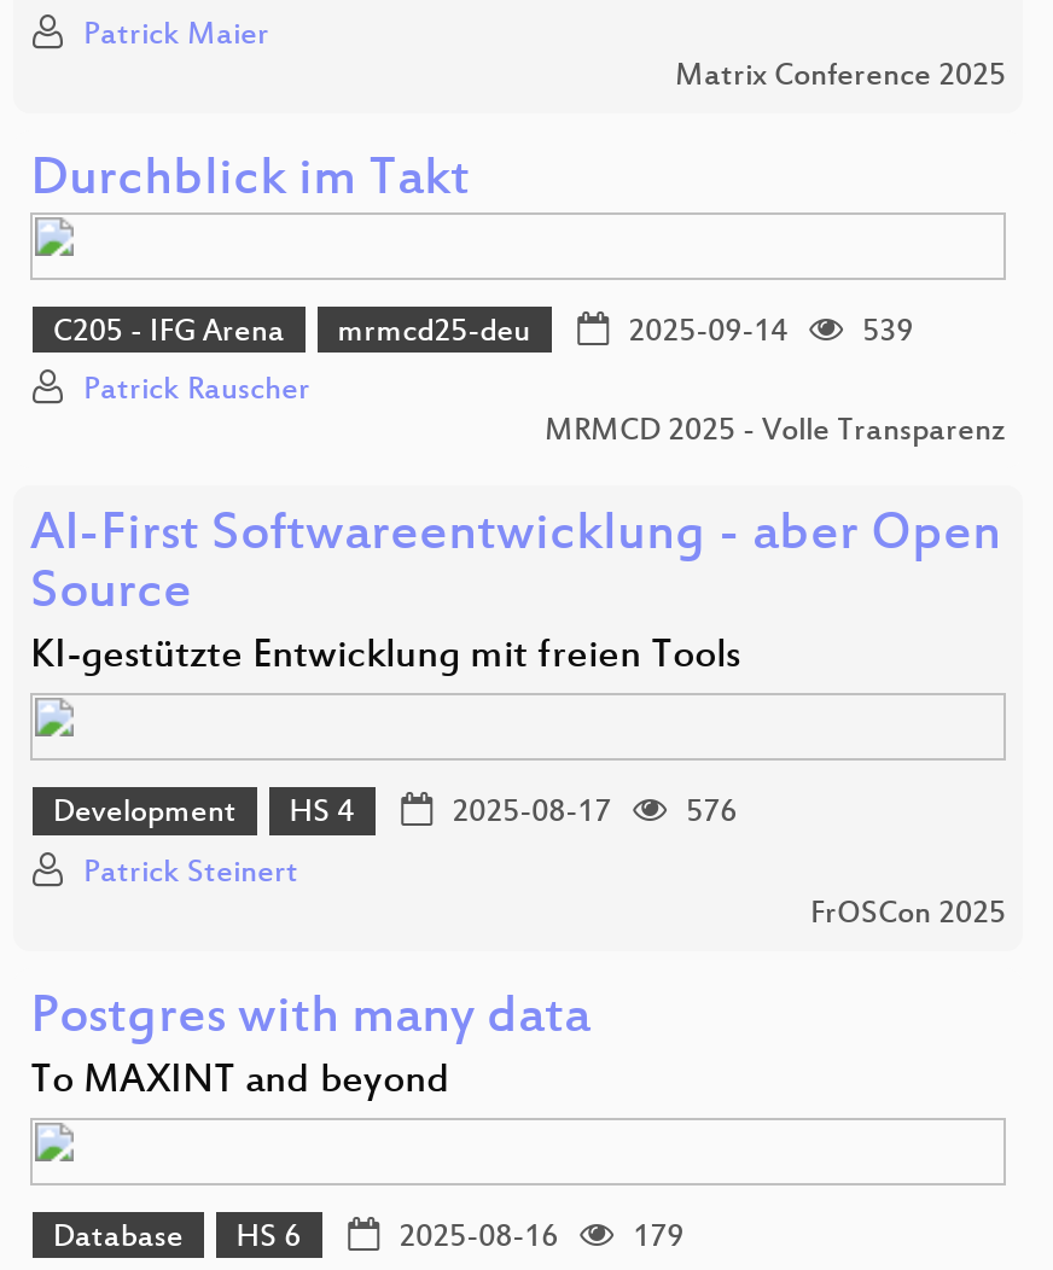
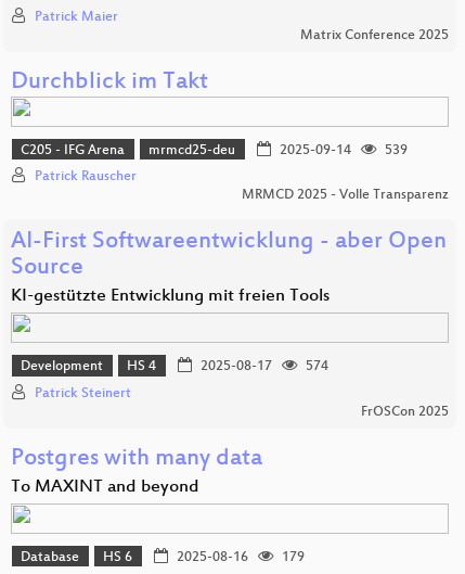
[445,798,737,832] 2025-08-17 576 -> [197,360,328,375] 2025-08-17 574

